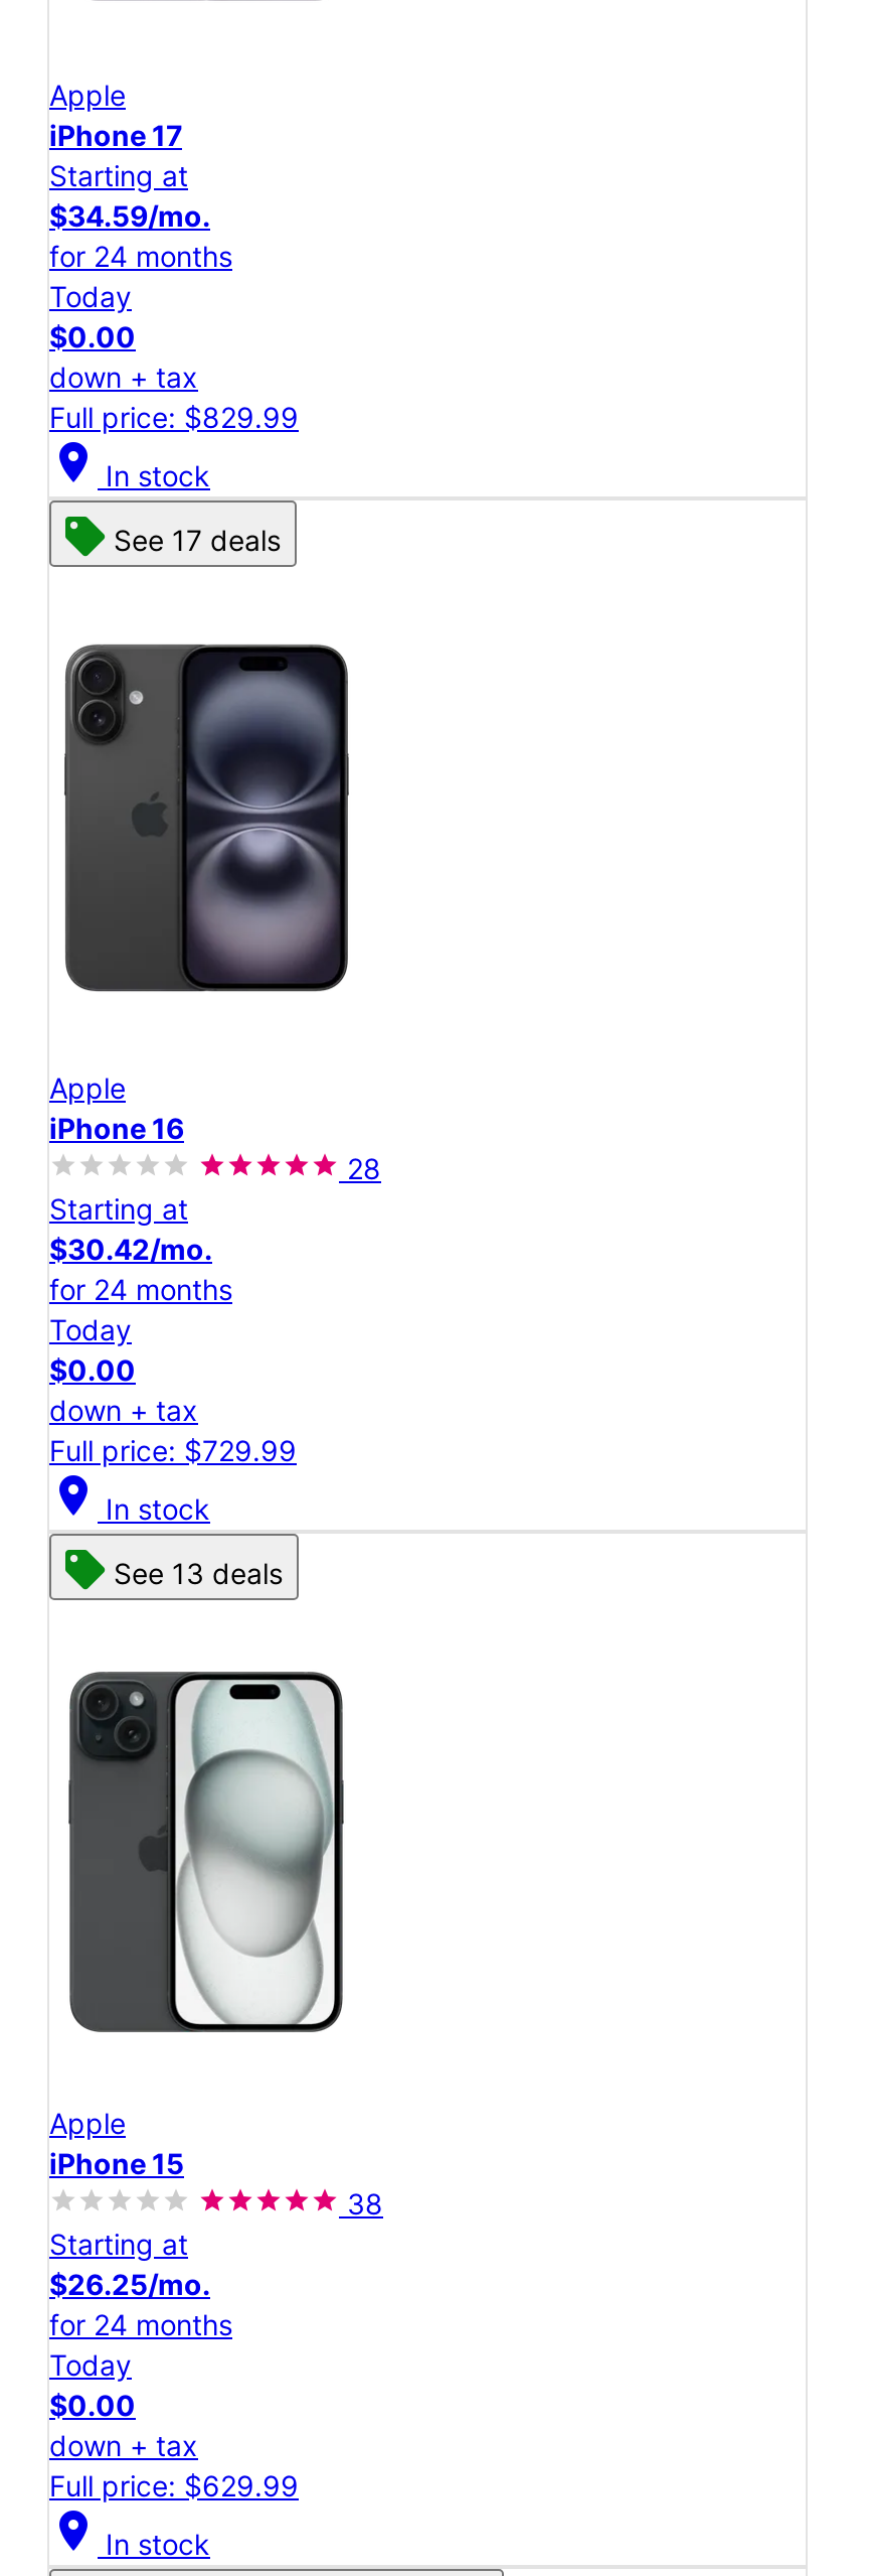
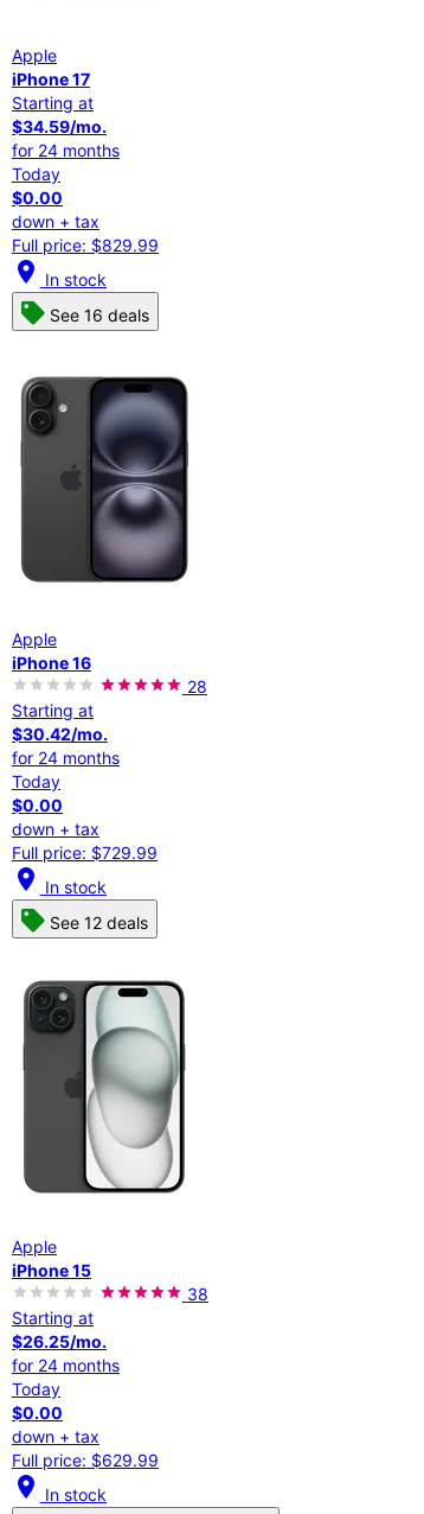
[114,522,281,557] See 17 deals -> [50,305,149,326] See 16 deals
[114,1557,283,1591] See 13 deals -> [50,913,148,933] See 12 deals

